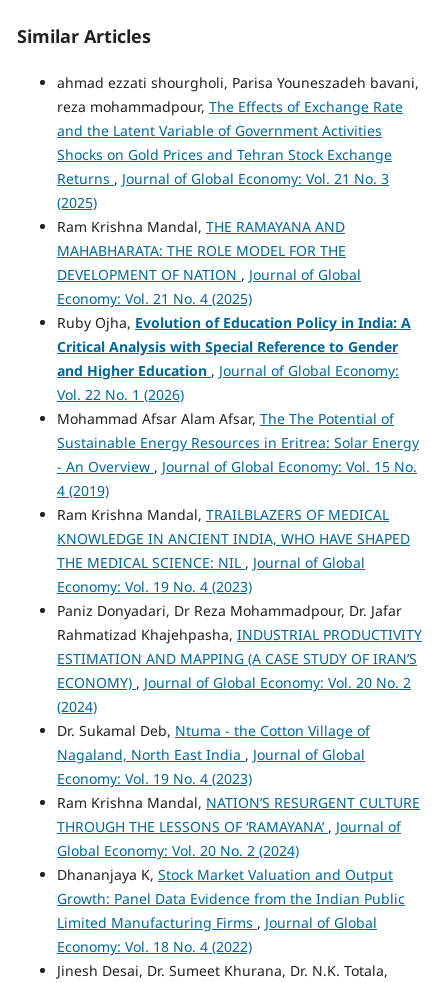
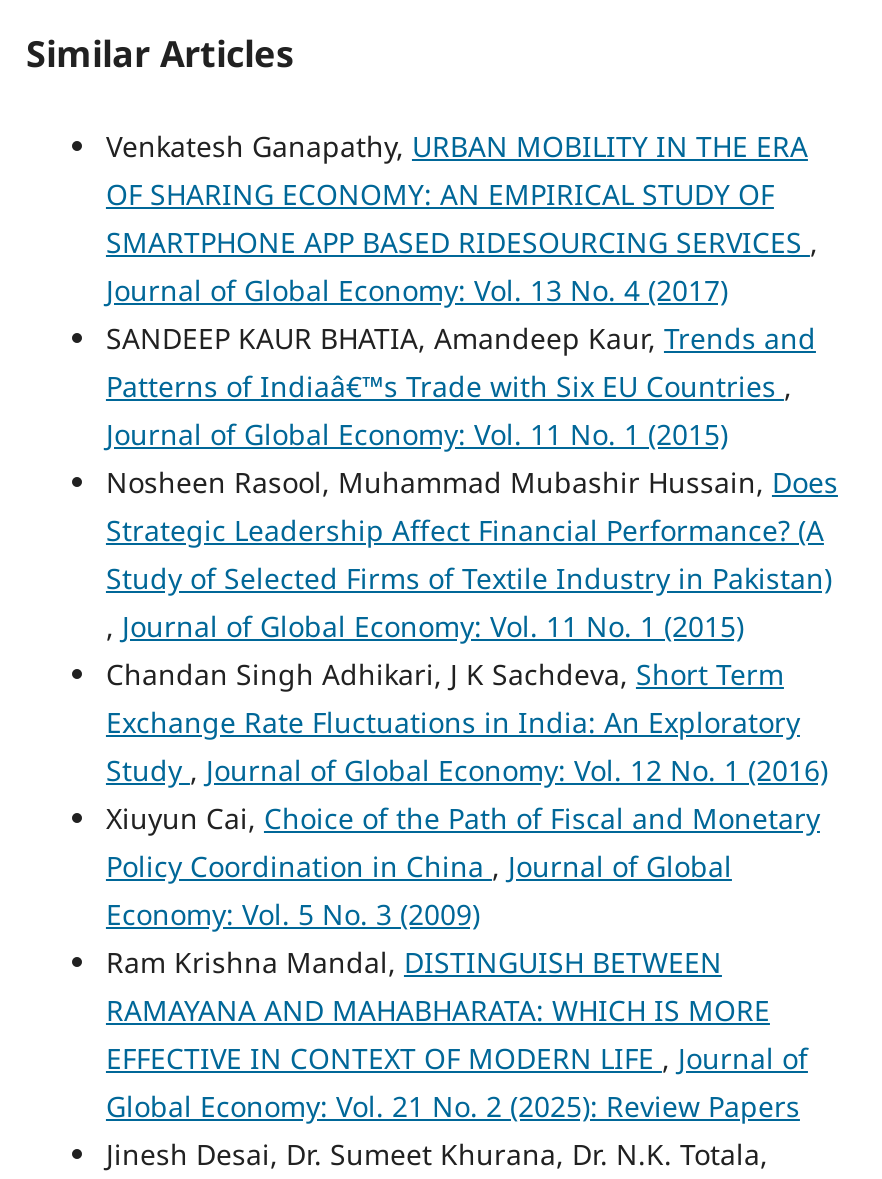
[57,73,422,956] ahmad ezzati shourgholi, Parisa Youneszadeh bavani, | reza mohammadpour, The Effects of Exchange Rate | and the Latent Variable of Government Activities | Shocks on Gold Prices and Tehran Stock Exchange | Returns, Journal of Global Economy: Vol. 21 No. 3 | (2025) | Ram Krishna Mandal, THE RAMAYANA AND | MAHABHARATA: THE ROLE MODEL FOR THE | DEVELOPMENT OF NATION, Journal of Global | Economy: Vol. 21 No. 4 (2025) | Ruby Ojha, Evolution of Education Policy in India: A | Critical Analysis with Special Reference to Gender | and Higher Education , Journal of Global Economy: | Vol. 22 No. 1 (2026) | Mohammad Afsar Alam Afsar, The The Potential of | Sustainable Energy Resources in Eritrea: Solar Energy | - An Overview, Journal of Global Economy: Vol. 15 No. | 4 (2019) | Ram Krishna Mandal, TRAILBLAZERS OF MEDICAL | KNOWLEDGE IN ANCIENT INDIA, WHO HAVE SHAPED | THE MEDICAL SCIENCE: NIL, Journal of Global | Economy: Vol. 19 No. 4 (2023) | Paniz Donyadari, Dr Reza Mohammadpour, Dr. Jafar | Rahmatizad Khajehpasha, INDUSTRIAL PRODUCTIVITY | ESTIMATION AND MAPPING (A CASE STUDY OF IRAN’S | ECONOMY), Journal of Global Economy: Vol. 20 No. 2 | (2024) | Dr. Sukamal Deb, Ntuma - the Cotton Village of | Nagaland, North East India, Journal of Global | Economy: Vol. 19 No. 4 (2023) | Ram Krishna Mandal, NATION’S RESURGENT CULTURE | THROUGH THE LESSONS OF ‘RAMAYANA’, Journal of | Global Economy: Vol. 20 No. 2 (2024) | Dhananjaya K, Stock Market Valuation and Output | Growth: Panel Data Evidence from the Indian Public | Limited Manufacturing Firms, Journal of Global | Economy: Vol. 18 No. 4 (2022) -> [106,127,838,1125] Venkatesh Ganapathy, URBAN MOBILITY IN THE ERA | OF SHARING ECONOMY: AN EMPIRICAL STUDY OF | SMARTPHONE APP BASED RIDESOURCING SERVICES, | Journal of Global Economy: Vol. 13 No. 4 (2017) | SANDEEP KAUR BHATIA, Amandeep Kaur, Trends and | Patterns of Indiaâ€™s Trade with Six EU Countries, | Journal of Global Economy: Vol. 11 No. 1 (2015) | Nosheen Rasool, Muhammad Mubashir Hussain, Does | Strategic Leadership Affect Financial Performance? (A | Study of Selected Firms of Textile Industry in Pakistan) | , Journal of Global Economy: Vol. 11 No. 1 (2015) | Chandan Singh Adhikari, J K Sachdeva, Short Term | Exchange Rate Fluctuations in India: An Exploratory | Study, Journal of Global Economy: Vol. 12 No. 1 (2016) | Xiuyun Cai, Choice of the Path of Fiscal and Monetary | Policy Coordination in China, Journal of Global | Economy: Vol. 5 No. 3 (2009) | Ram Krishna Mandal, DISTINGUISH BETWEEN | RAMAYANA AND MAHABHARATA: WHICH IS MORE | EFFECTIVE IN CONTEXT OF MODERN LIFE, Journal of | Global Economy: Vol. 21 No. 2 (2025): Review Papers

